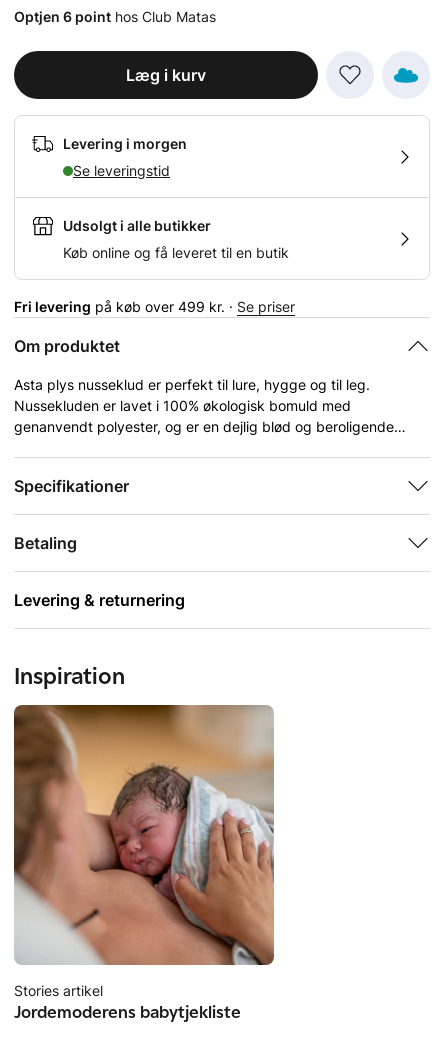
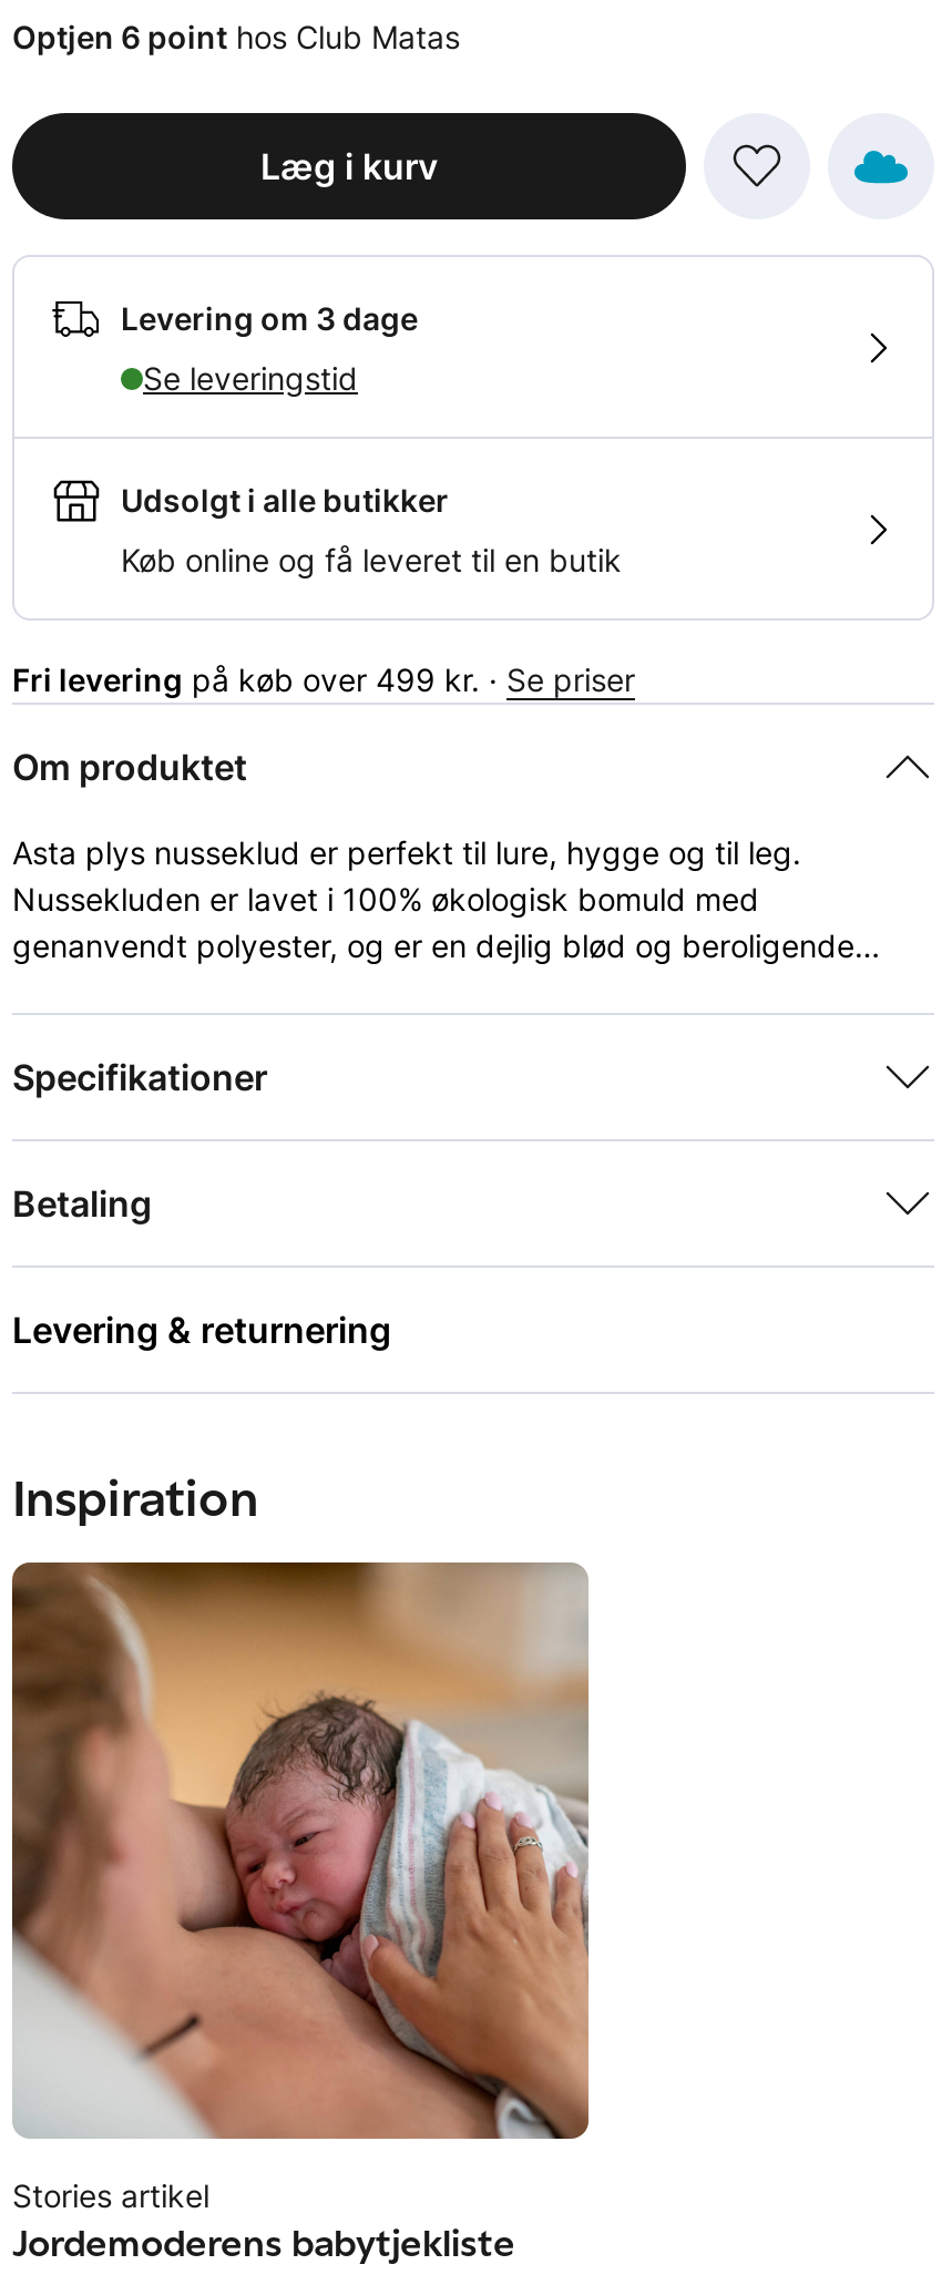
[63,135,187,152] Levering i morgen -> [121,299,418,337] Levering om 3 dage

